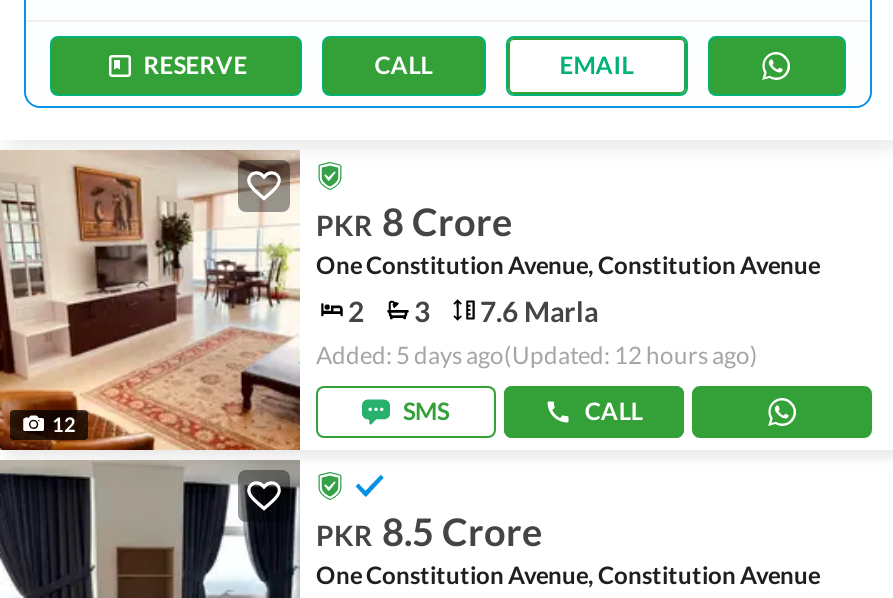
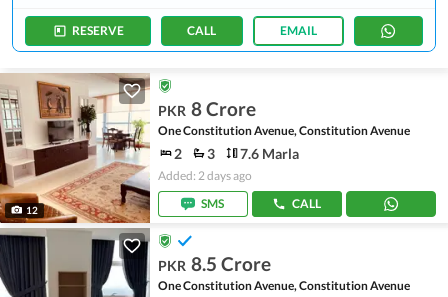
[316,340,758,370] Added: 5 days ago(Updated: 12 hours ago) -> [158,168,252,183] Added: 2 days ago

